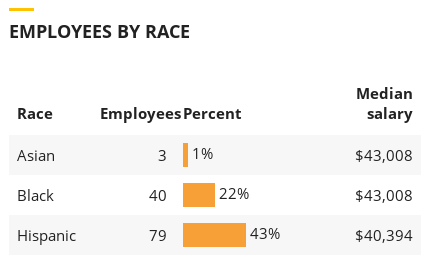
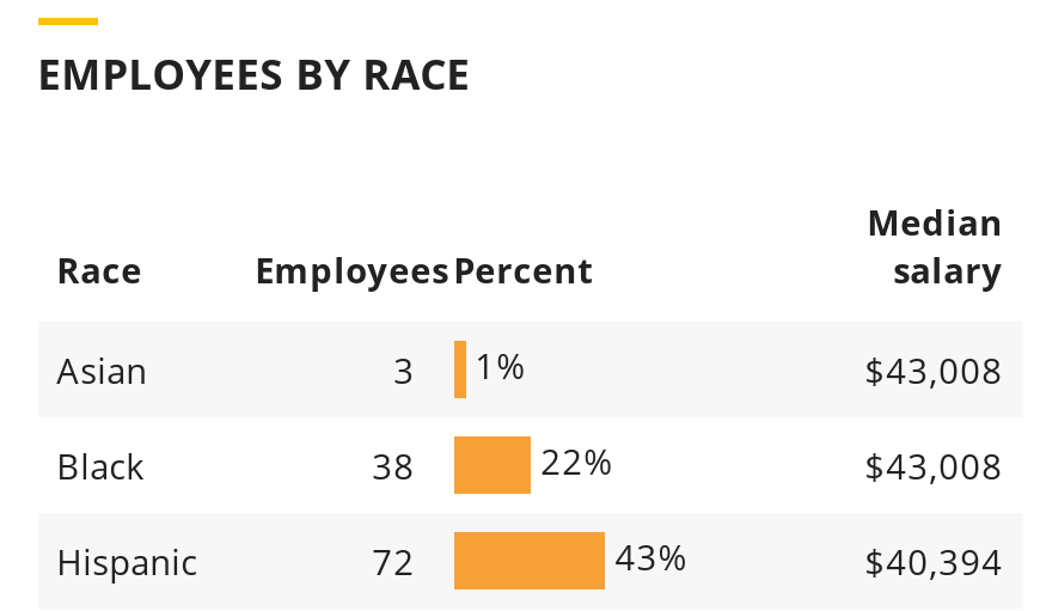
[149,185,167,205] 40 -> [372,442,415,490] 38
[149,225,167,245] 79 -> [372,538,415,586] 72

